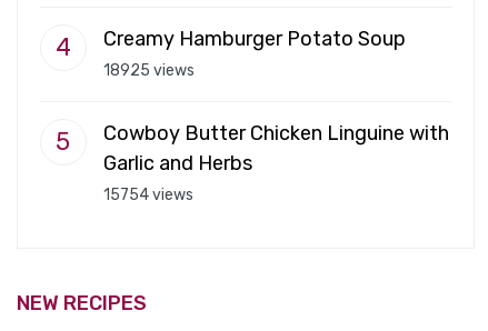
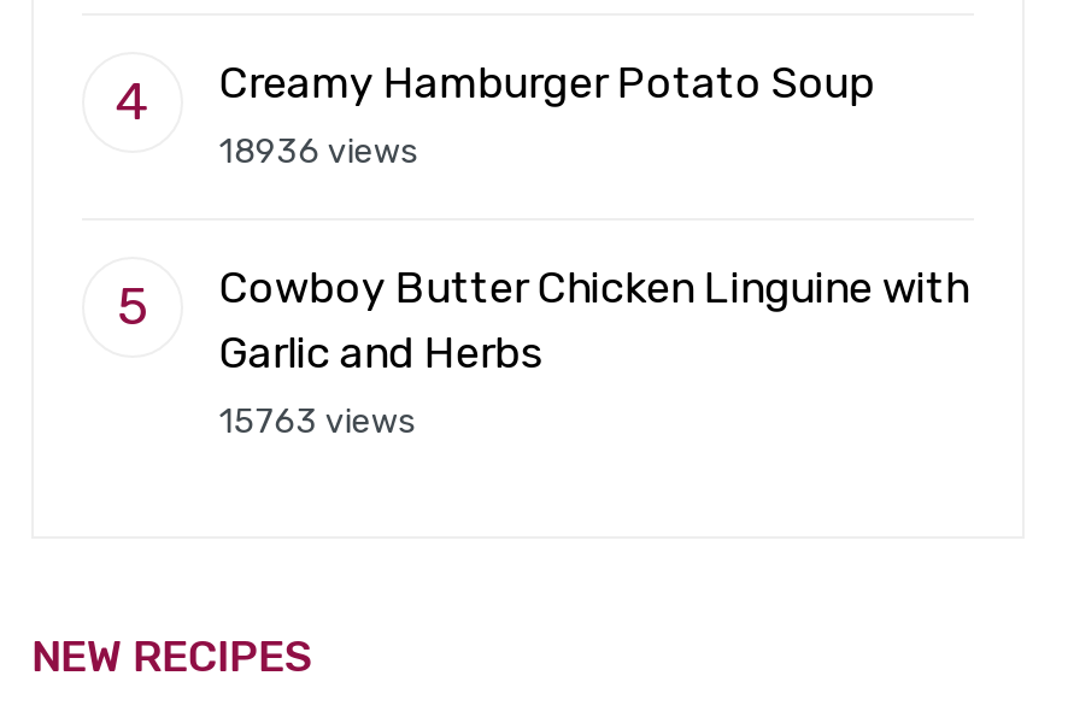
[103,61,194,80] 18925 views -> [219,130,417,171] 18936 views
[103,186,193,205] 15754 views -> [219,400,414,441] 15763 views

